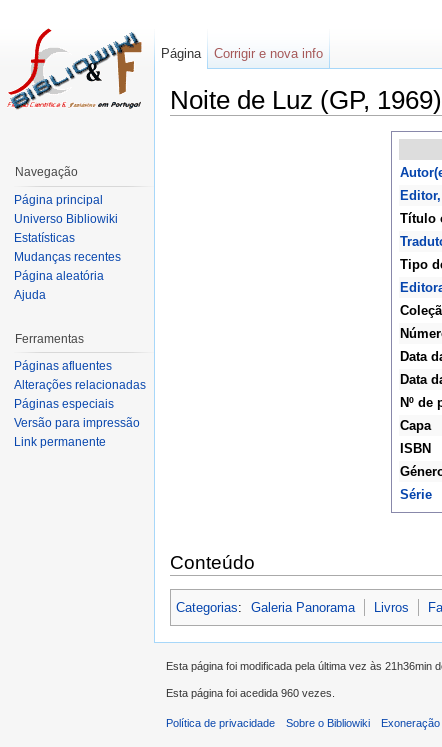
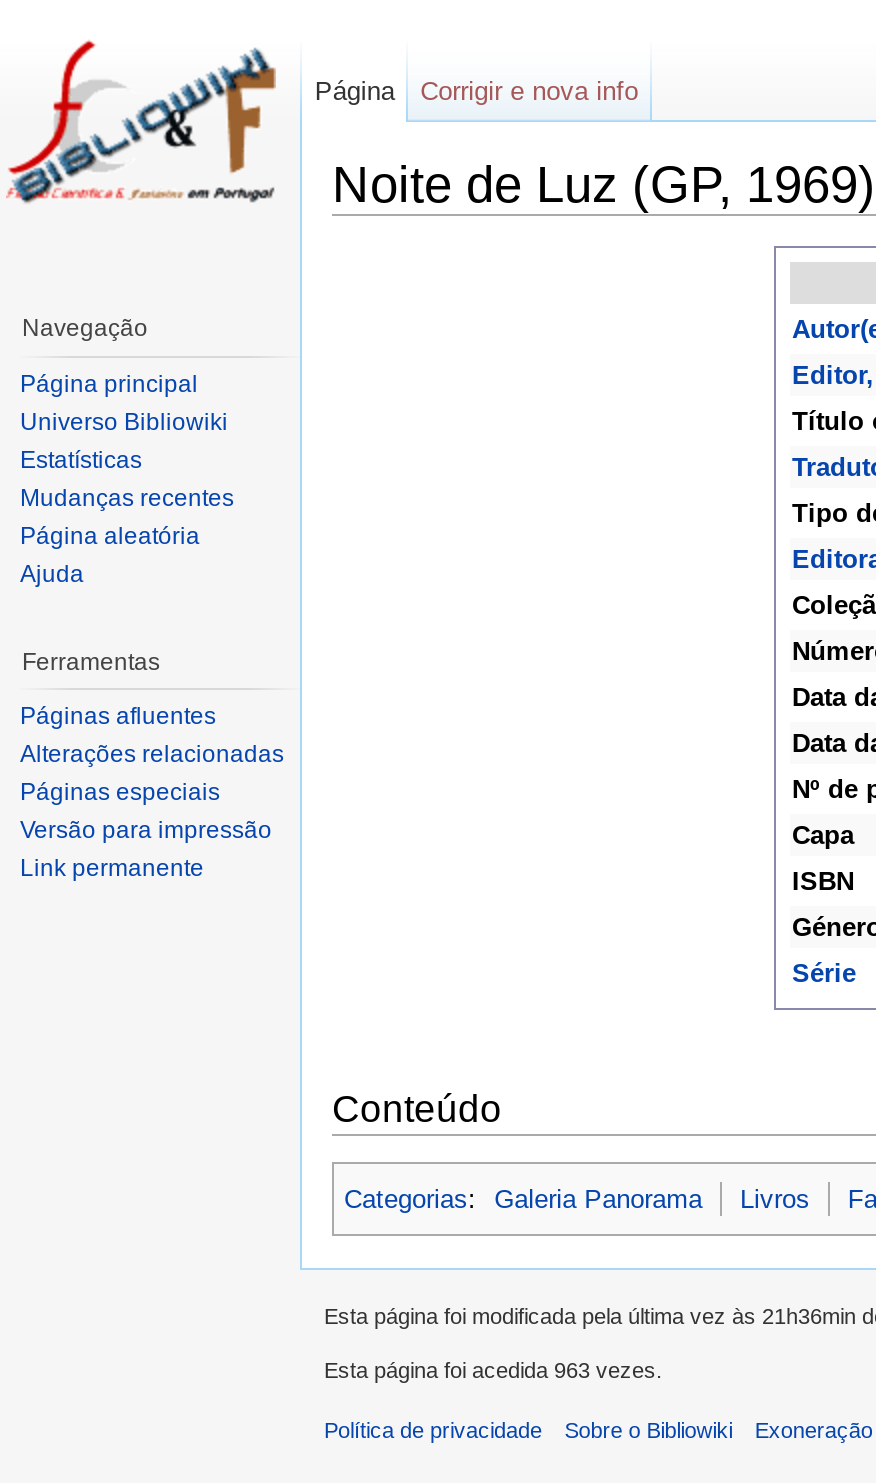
[166,687,335,699] Esta página foi acedida 960 vezes. -> [324,1357,662,1381] Esta página foi acedida 963 vezes.

